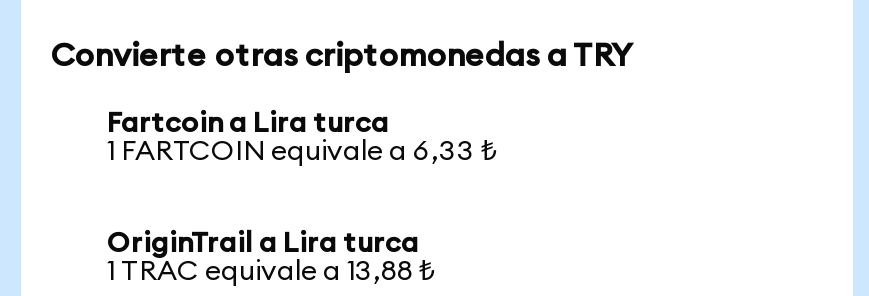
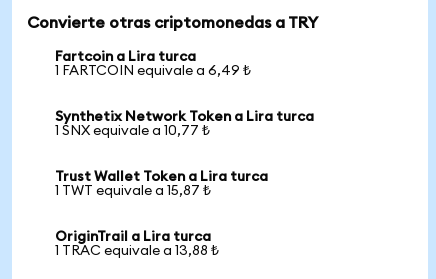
[107,138,497,166] 1 FARTCOIN equivale a 6,33 ₺ -> [55,64,314,198] 1 FARTCOIN equivale a 6,49 ₺ | Synthetix Network Token a Lira turca | 1 SNX equivale a 10,77 ₺ | Trust Wallet Token a Lira turca | 1 TWT equivale a 15,87 ₺

